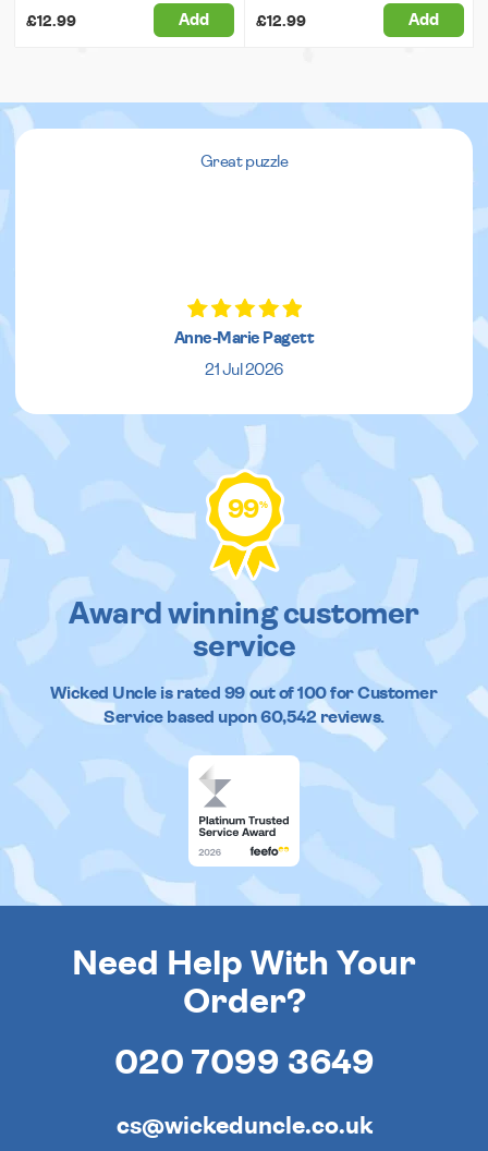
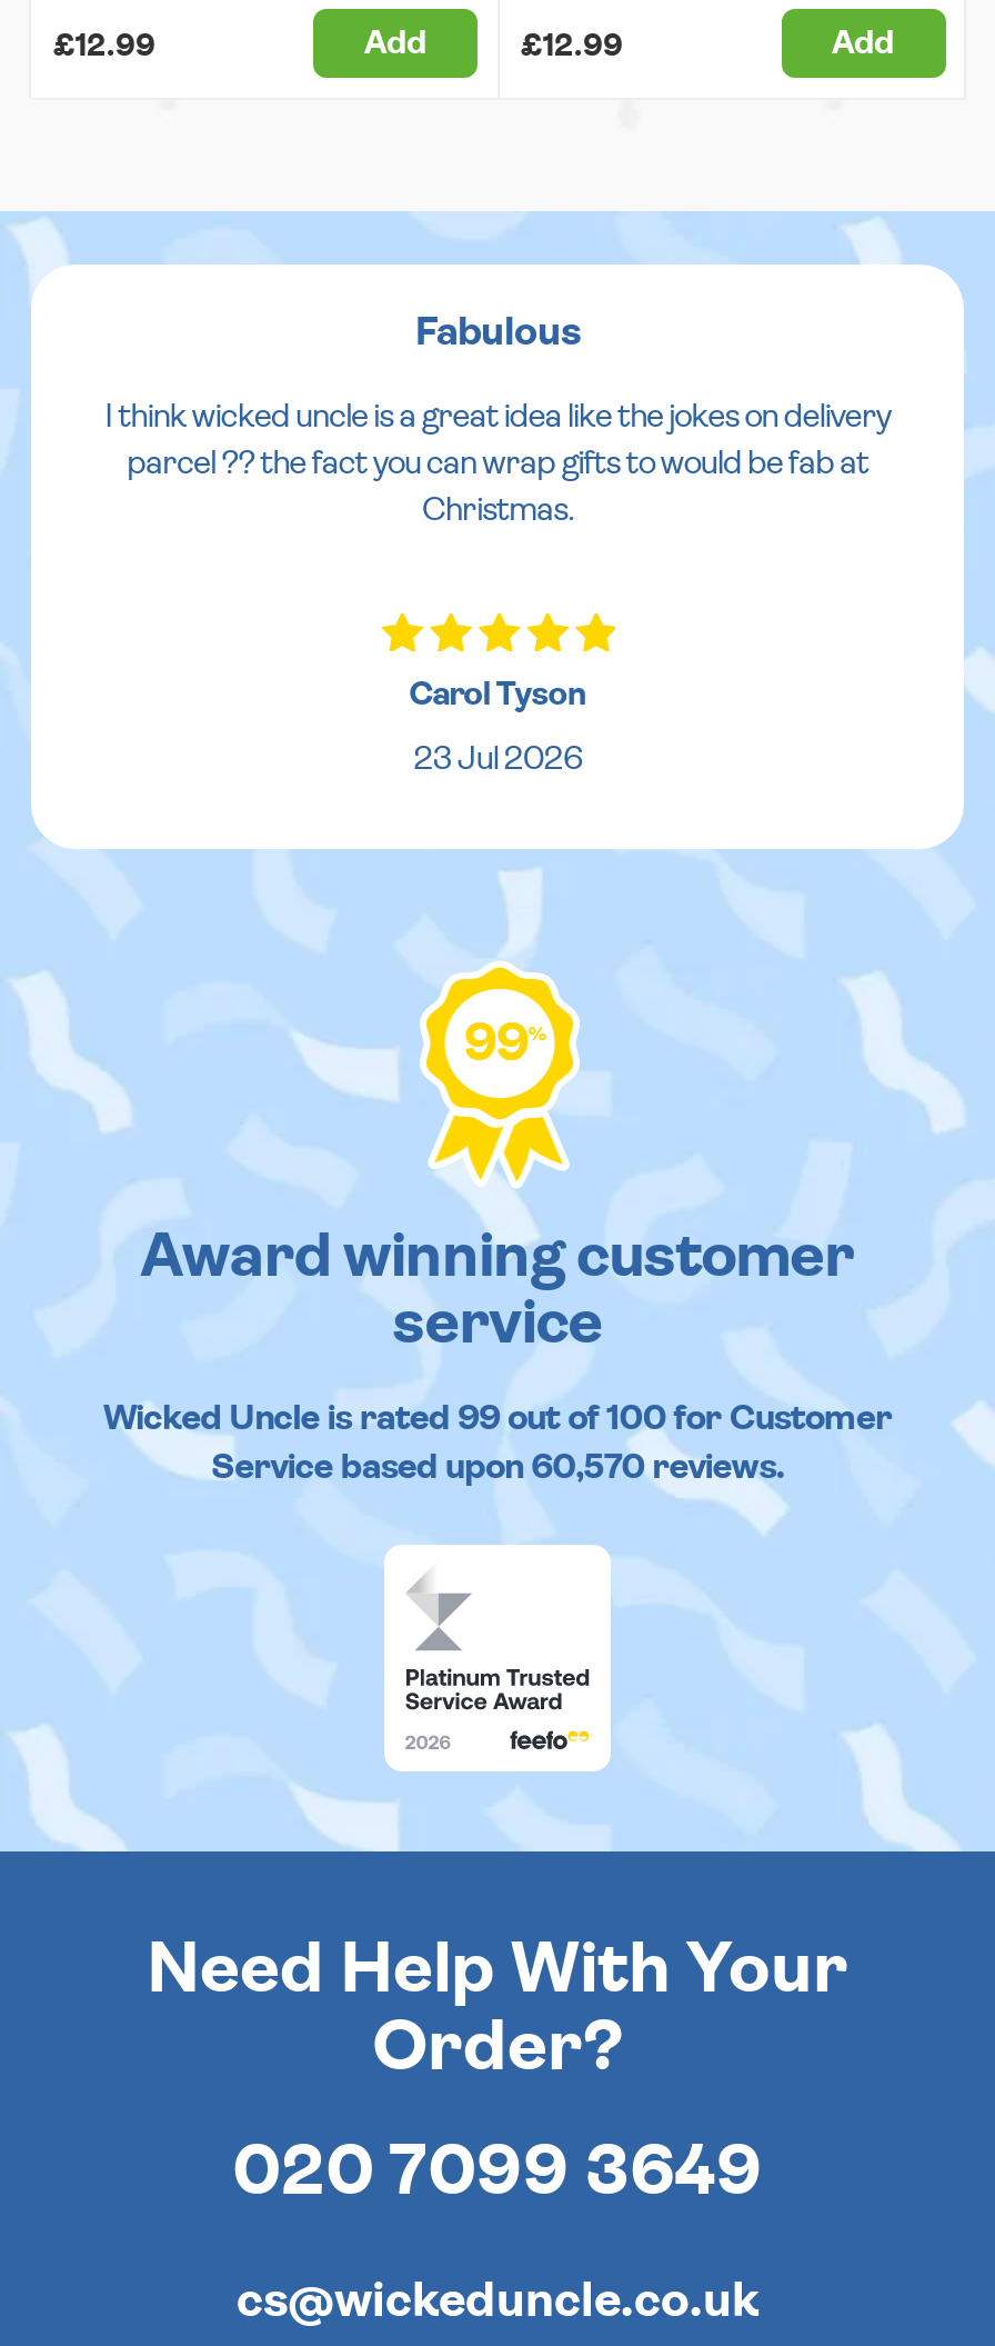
[200,154,288,170] Great puzzle -> [105,313,890,527] Fabulous | I think wicked uncle is a great idea like the jokes on delivery | parcel ?? the fact you can wrap gifts to would be fab at | Christmas.
[174,330,314,378] Anne-Marie Pagett | 21 Jul 2026 -> [409,678,586,775] Carol Tyson | 23 Jul 2026
[104,708,384,726] Service based upon 60,542 reviews. -> [211,1449,784,1485] Service based upon 60,570 reviews.

